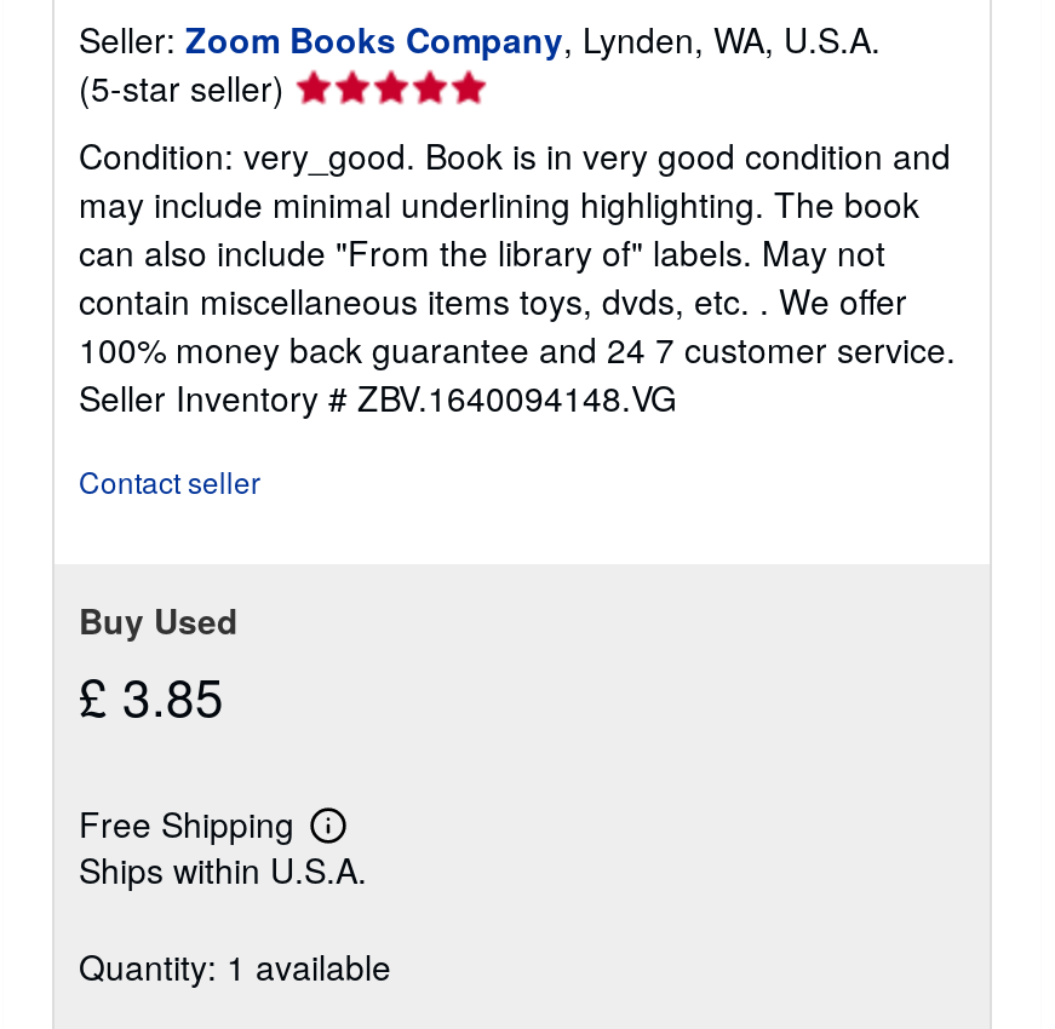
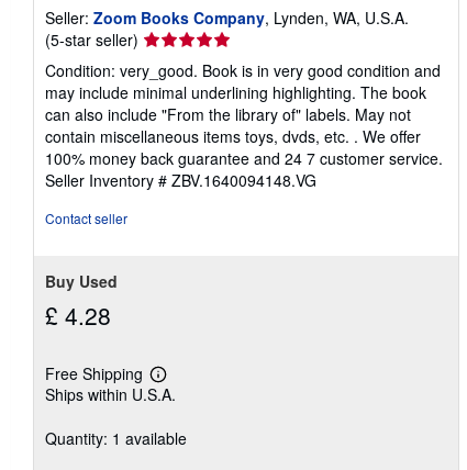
[79,660,224,732] £ 3.85 -> [45,299,111,332] £ 4.28

